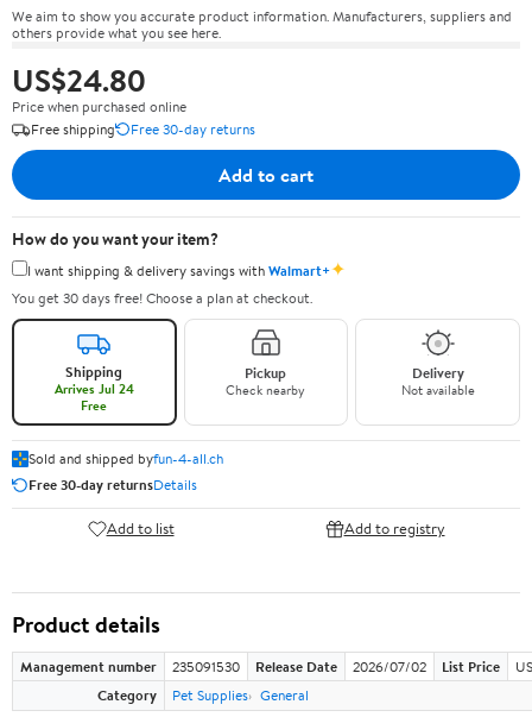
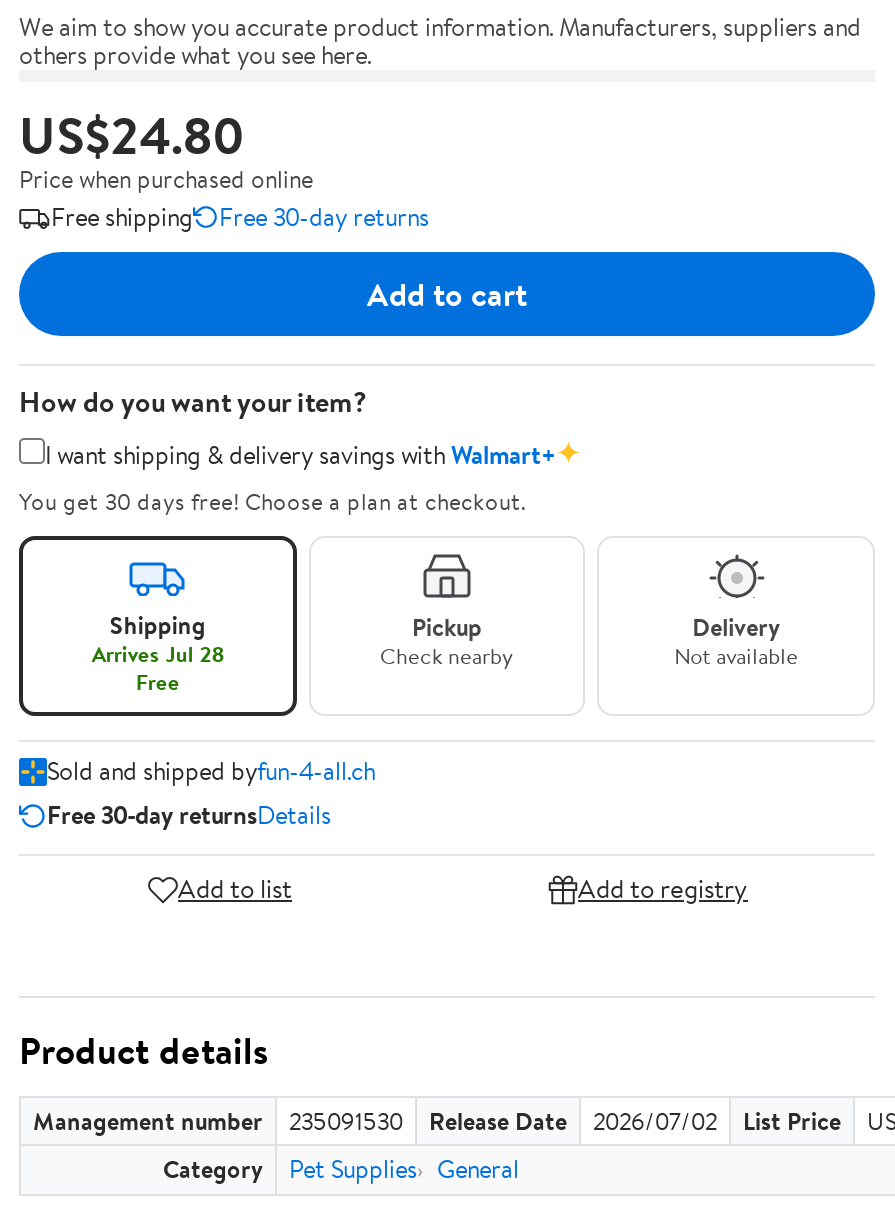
[54,379,134,398] Arrives Jul 24 -> [92,638,224,670] Arrives Jul 28

